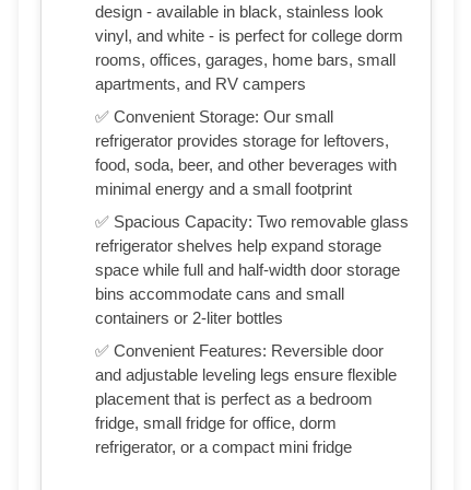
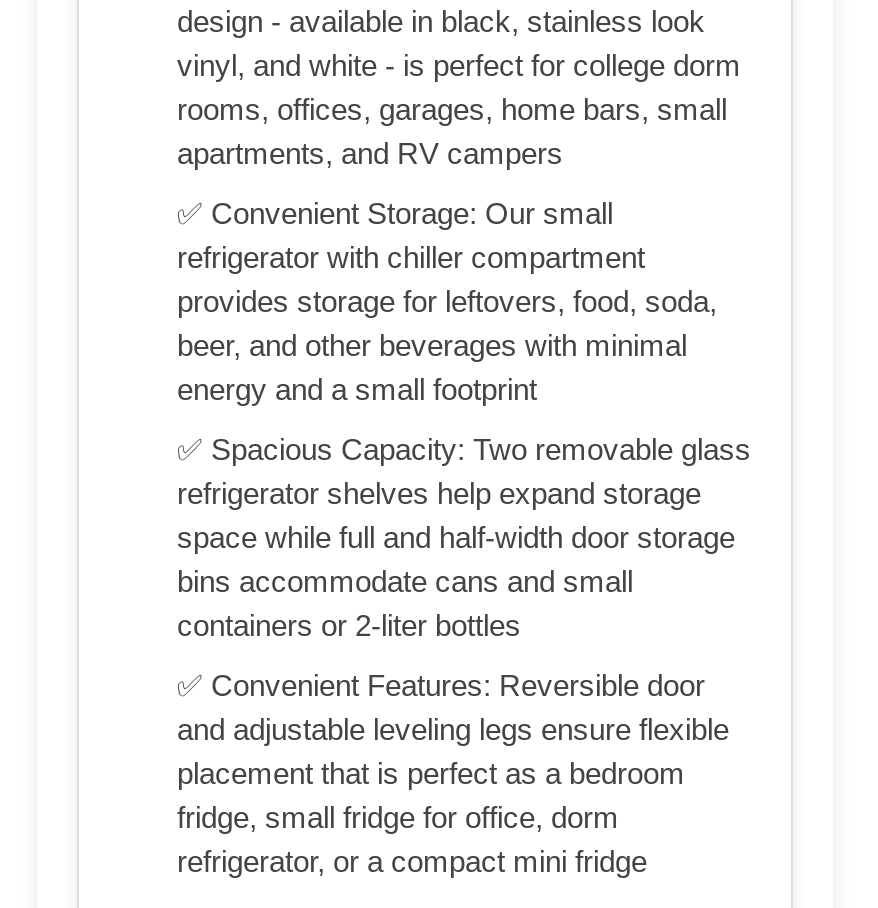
[95,132,397,198] refrigerator provides storage for leftovers, | food, soda, beer, and other beverages with | minimal energy and a small footprint -> [177,241,717,407] refrigerator with chiller compartment | provides storage for leftovers, food, soda, | beer, and other beverages with minimal | energy and a small footprint

